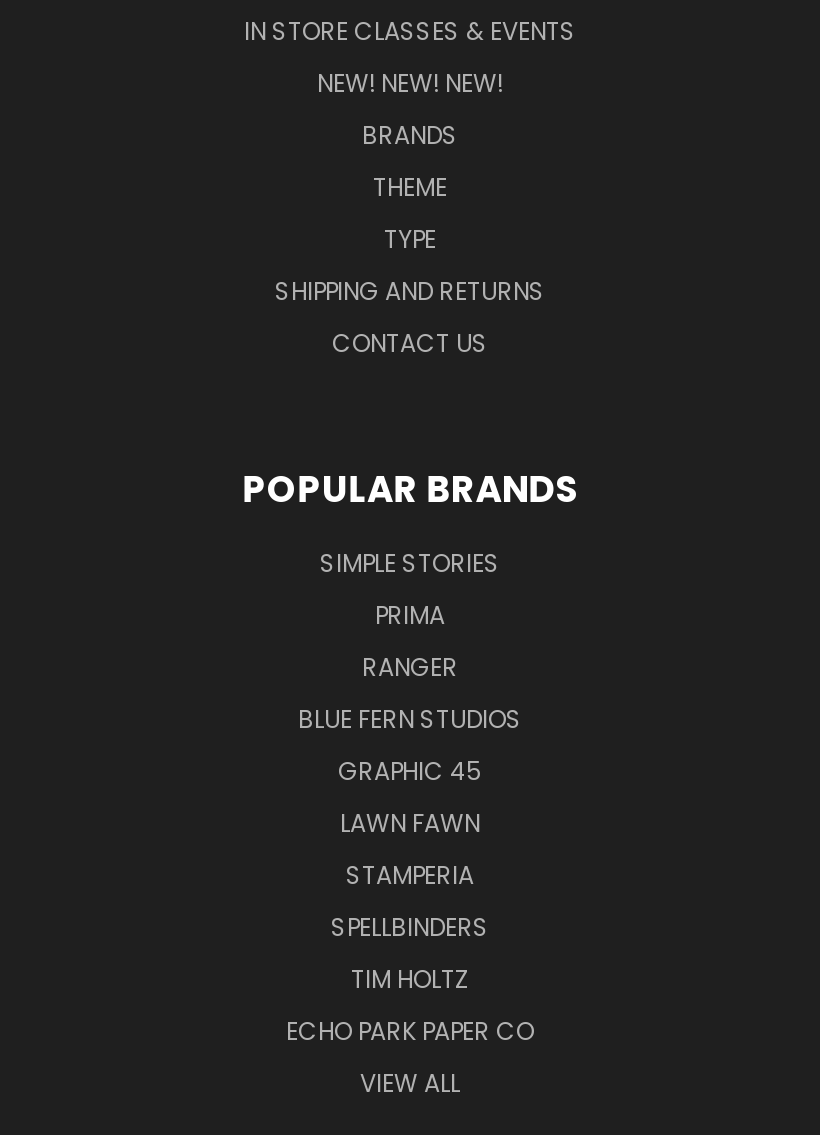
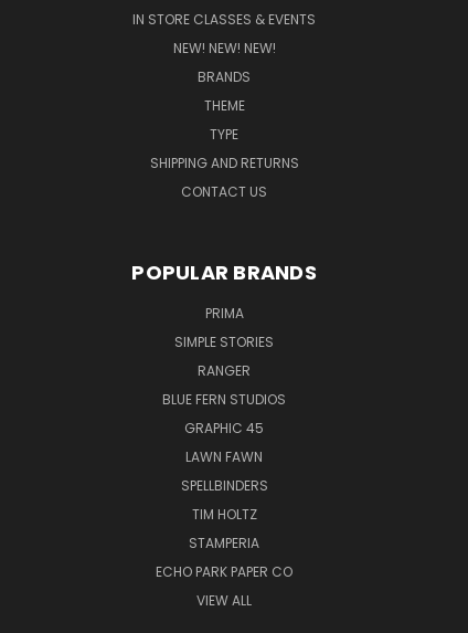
moved [320,545,500,579] -> [174,332,274,351]: SIMPLE STORIES
moved [375,597,445,631] -> [205,303,243,322]: PRIMA
moved [346,857,474,891] -> [189,533,259,552]: STAMPERIA
moved [331,909,489,995] -> [180,476,268,523]: SPELLBINDERS | TIM HOLTZ

